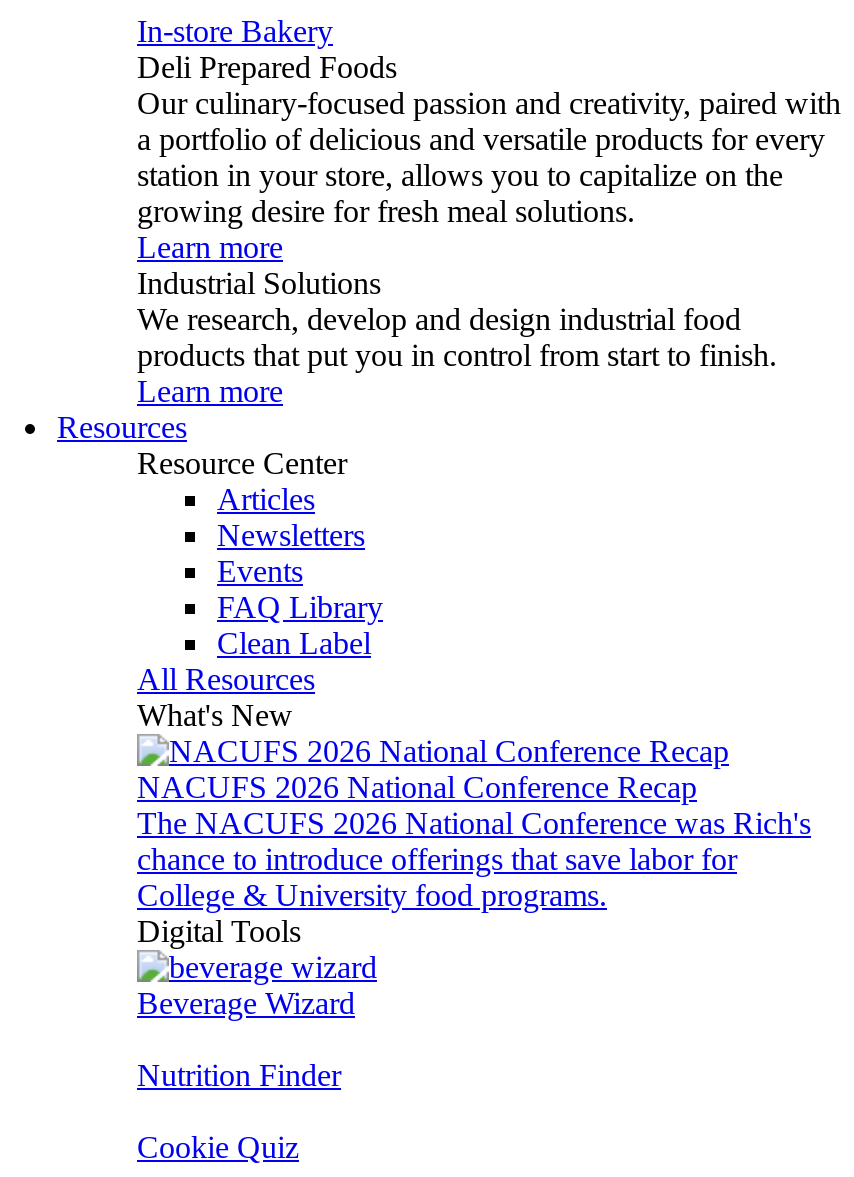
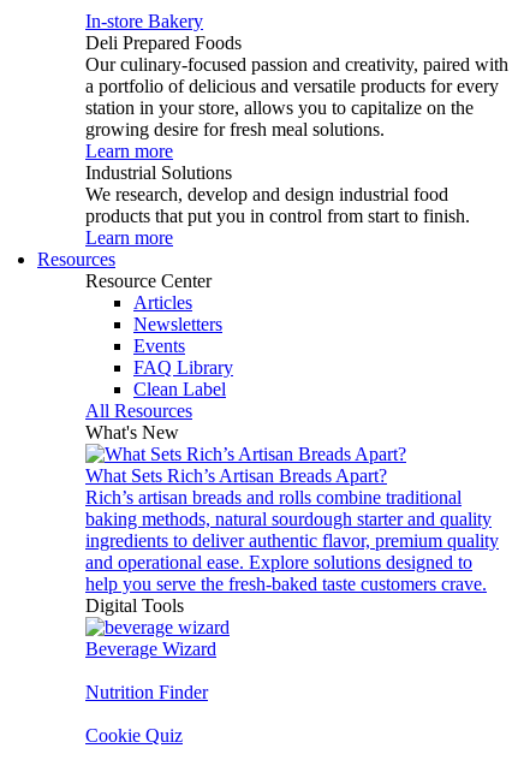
[137,770,811,912] NACUFS 2026 National Conference Recap | The NACUFS 2026 National Conference was Rich's | chance to introduce offerings that save labor for | College & University food programs. -> [85,465,499,594] What Sets Rich’s Artisan Breads Apart? | Rich’s artisan breads and rolls combine traditional | baking methods, natural sourdough starter and quality | ingredients to deliver authentic flavor, premium quality | and operational ease. Explore solutions designed to | help you serve the fresh-baked taste customers crave.

